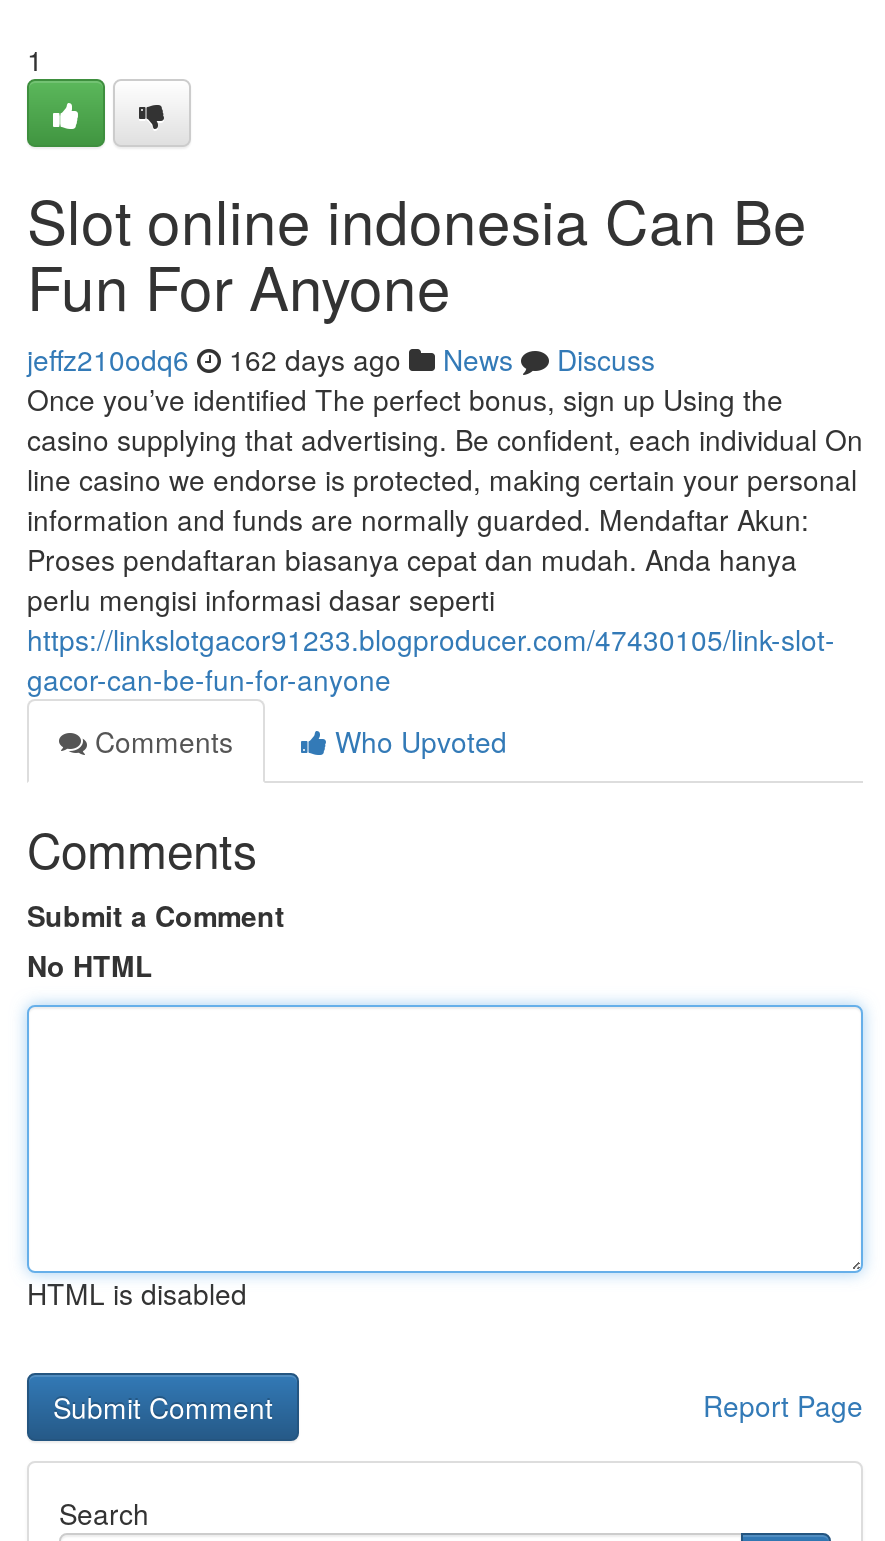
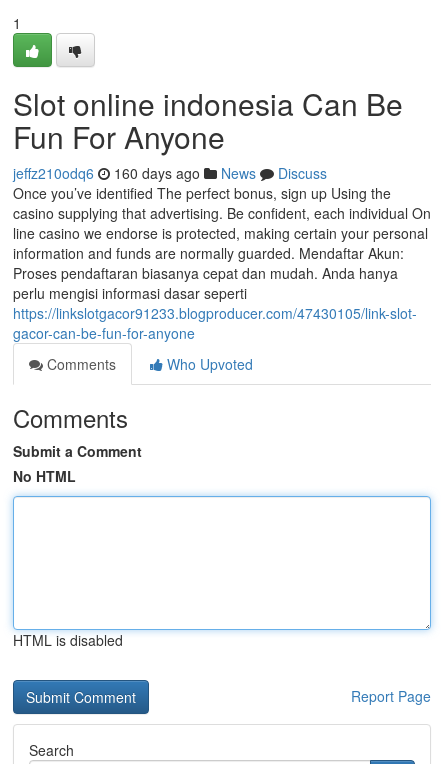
[27,339,655,379] jeffz210odq6 162 days ago News Discuss -> [13,163,327,183] jeffz210odq6 160 days ago News Discuss

